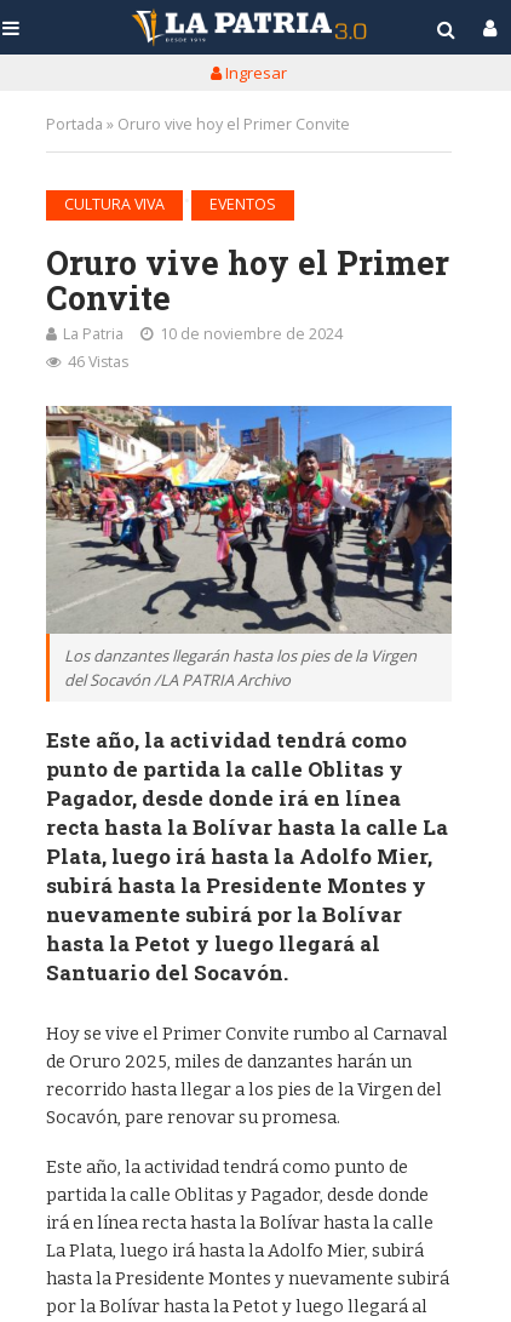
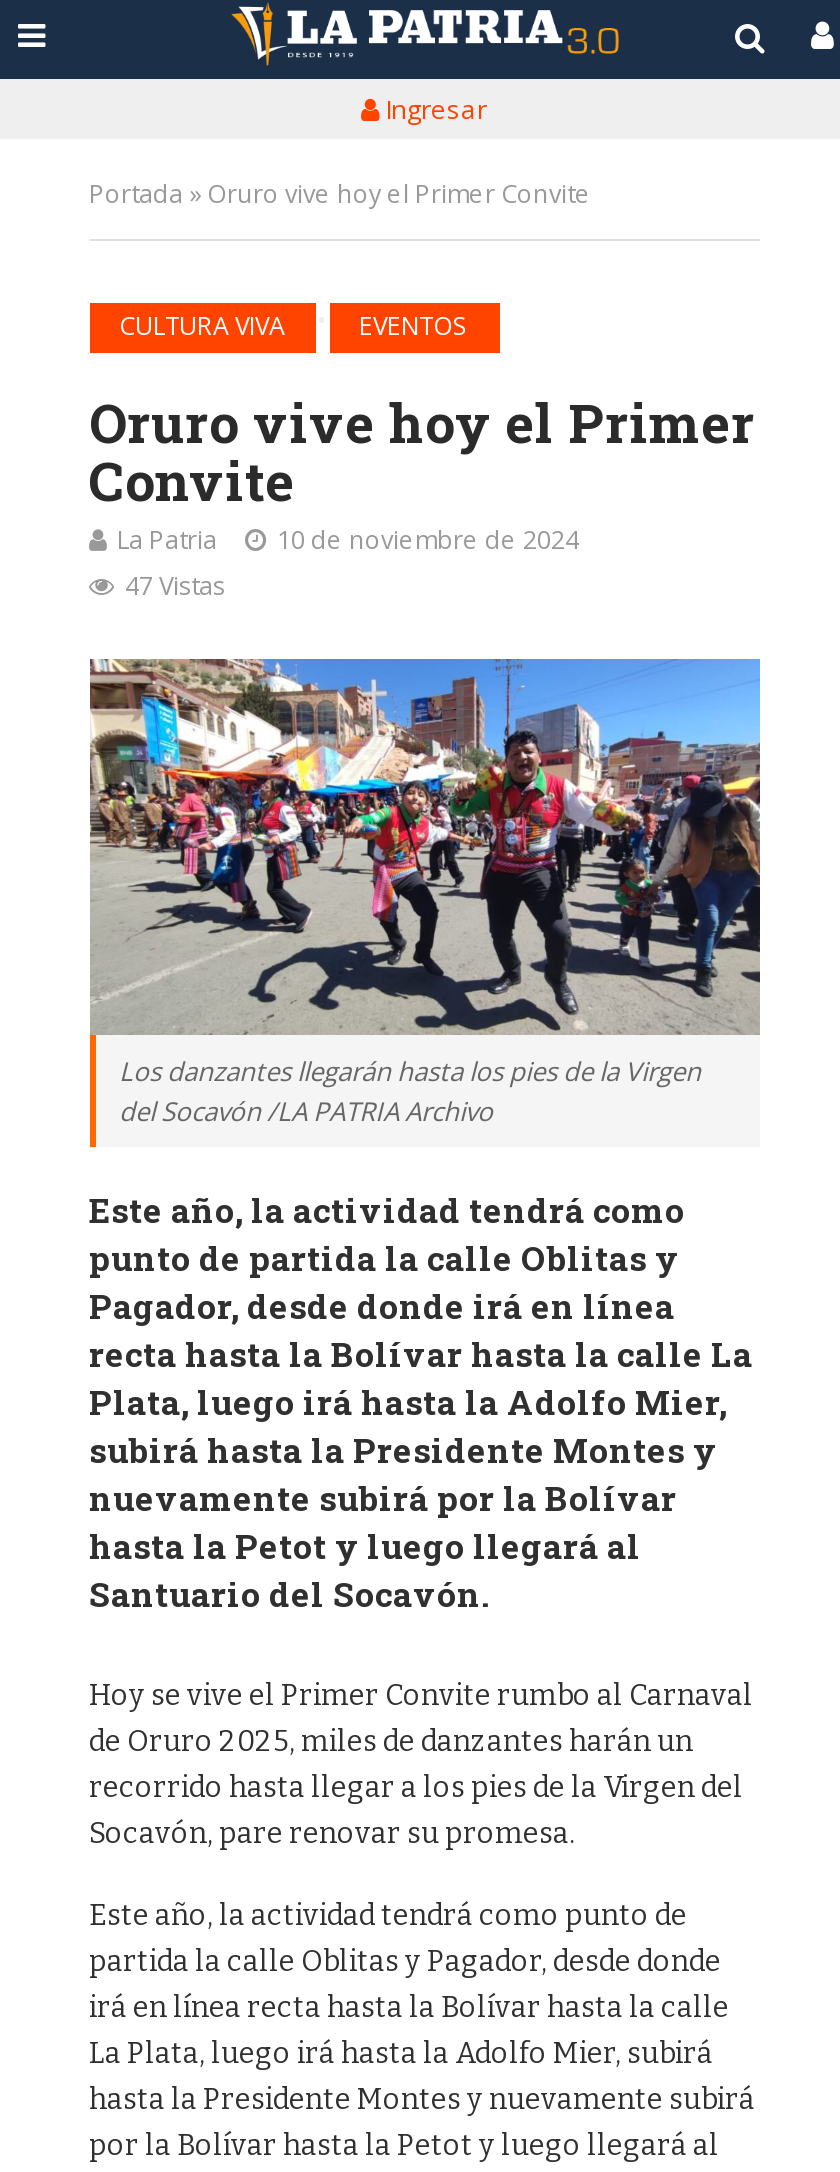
[67,351,128,372] 46 Vistas -> [125,569,225,603] 47 Vistas

